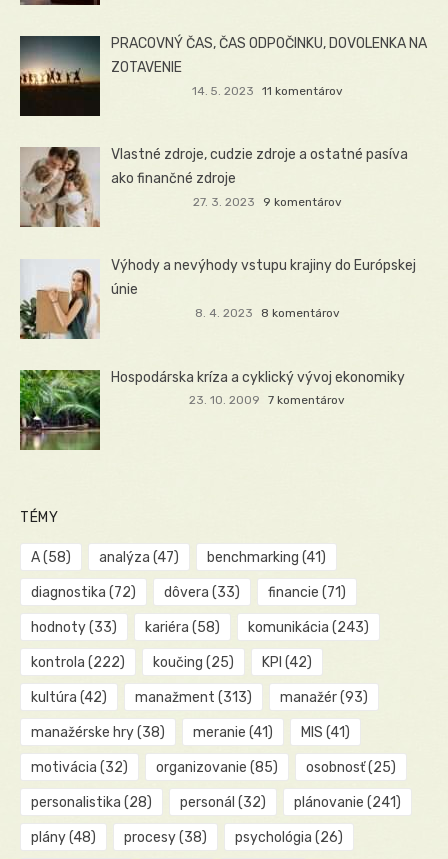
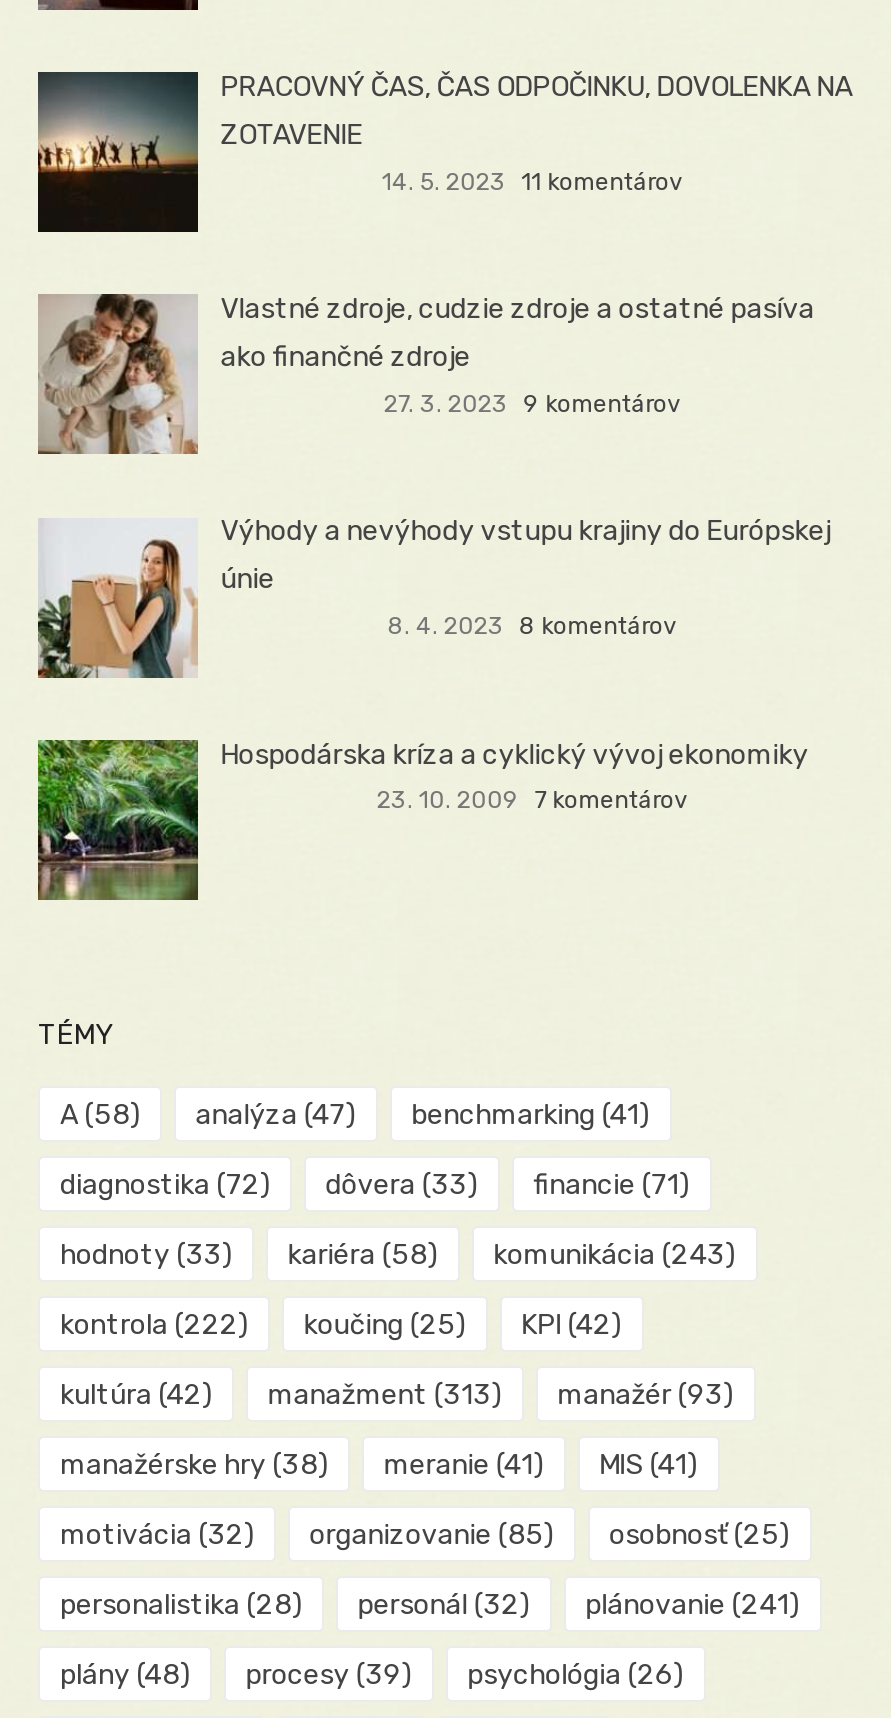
[31,829,343,846] plány (48) procesy (38) psychológia (26) -> [60,1658,683,1692] plány (48) procesy (39) psychológia (26)

